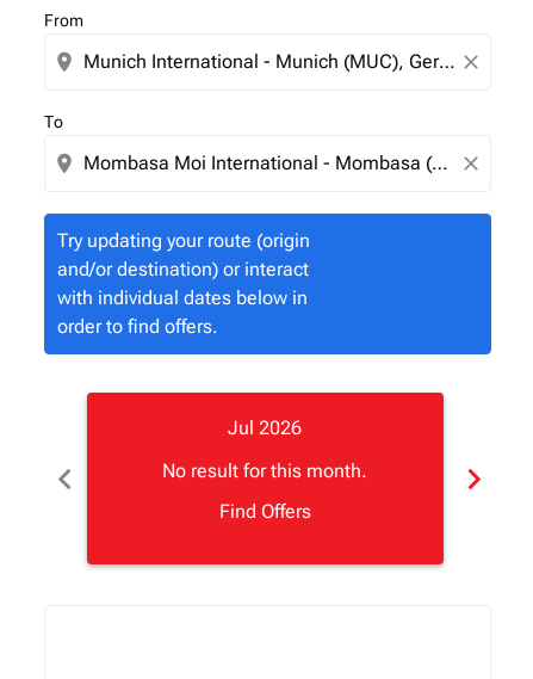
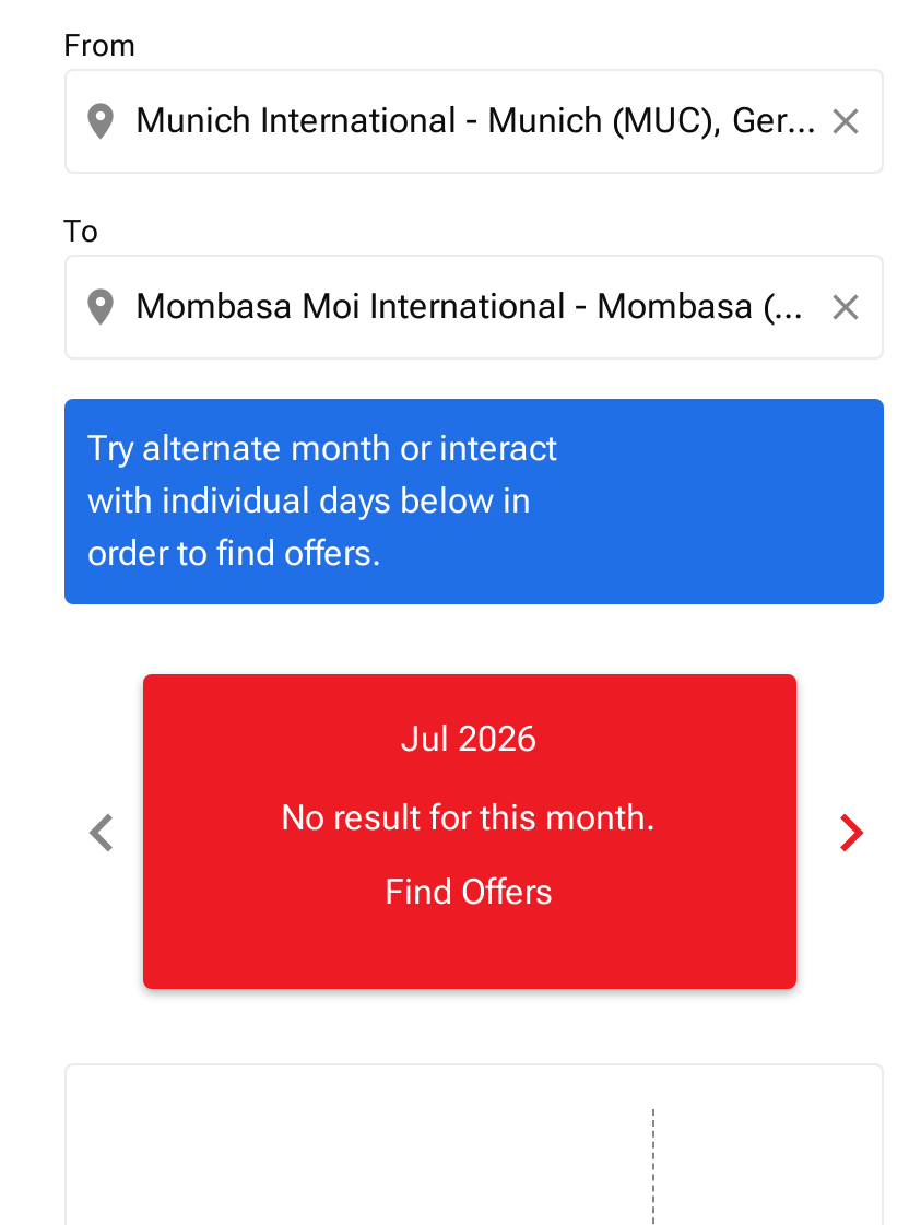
[57,229,309,309] Try updating your route (origin | and/or destination) or interact | with individual dates below in -> [87,427,557,521] Try alternate month or interact | with individual days below in

